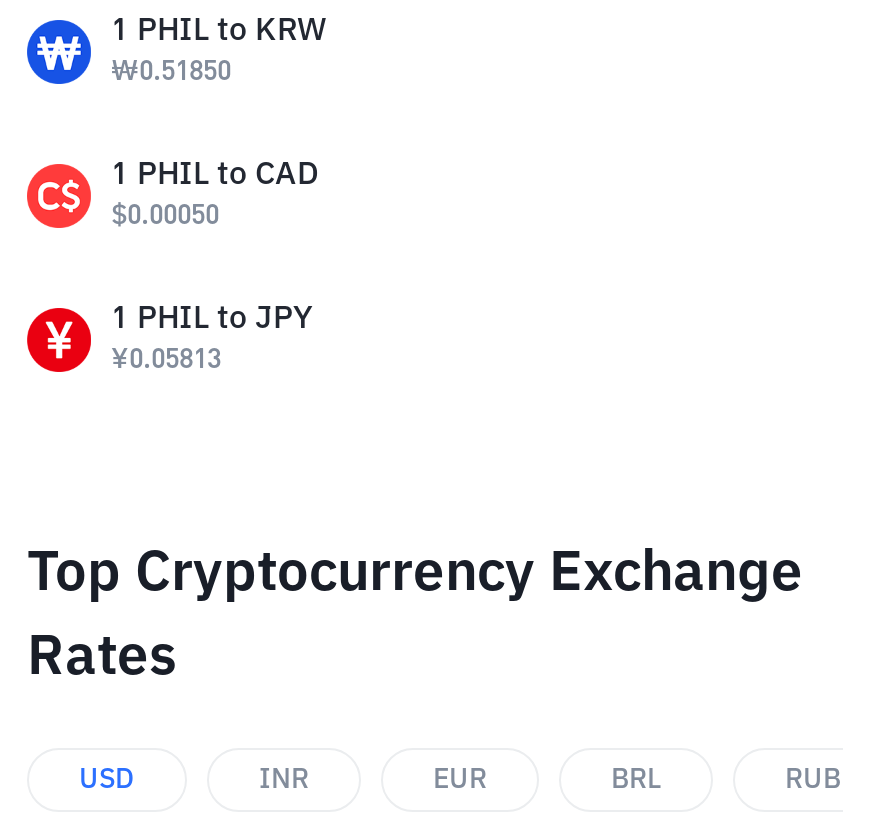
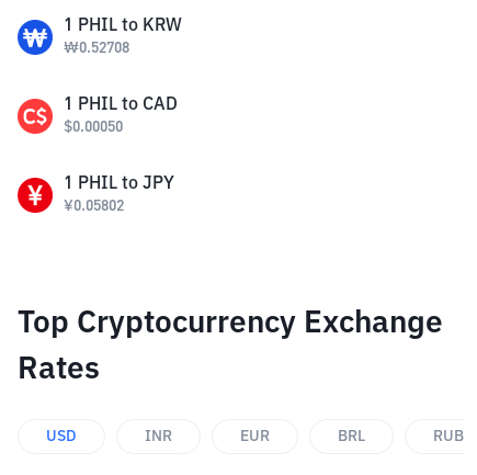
[111,58,231,86] ₩0.51850 -> [64,41,129,56] ₩0.52708
[111,346,221,374] ¥0.05813 -> [64,199,124,214] ¥0.05802

